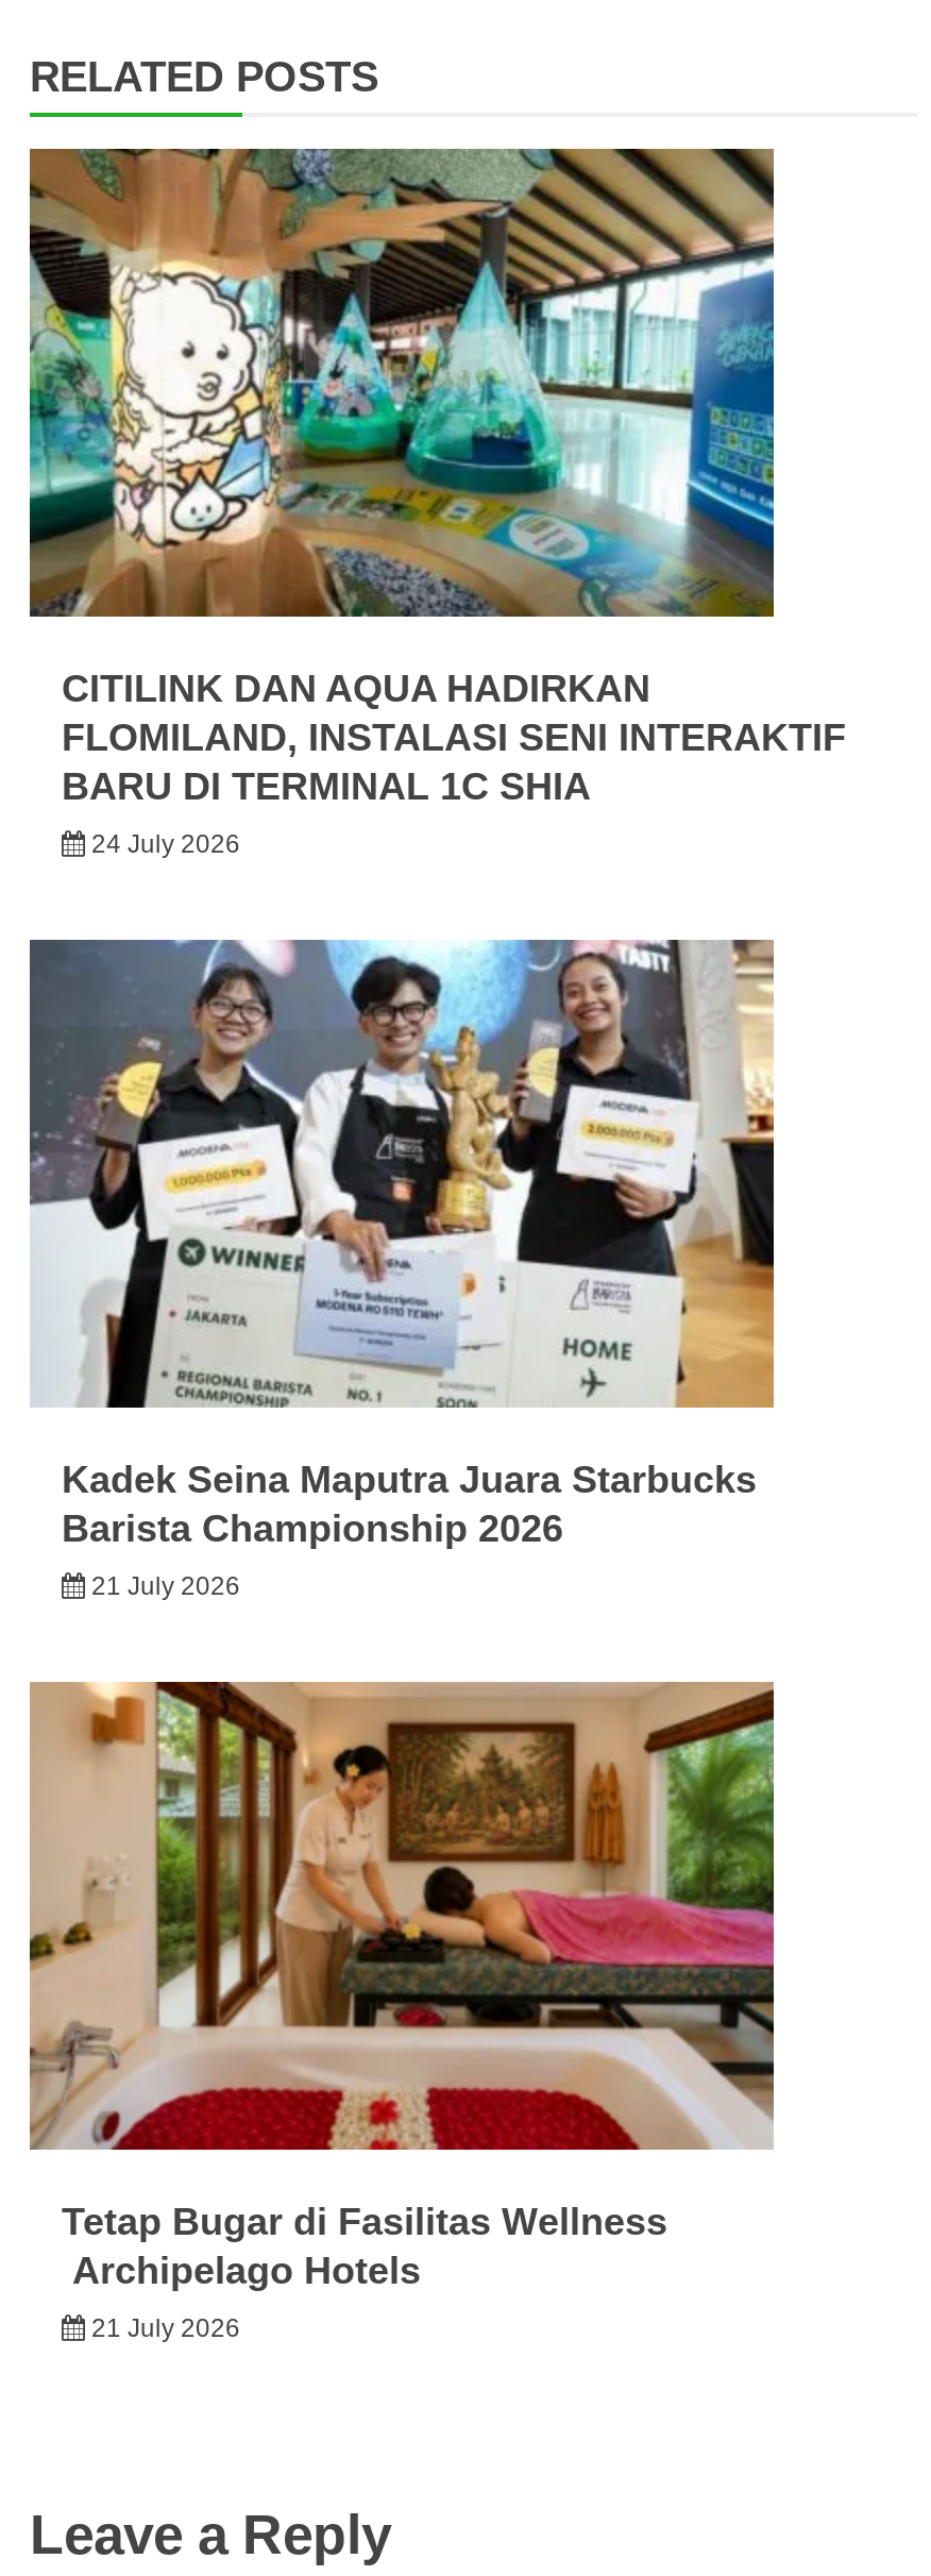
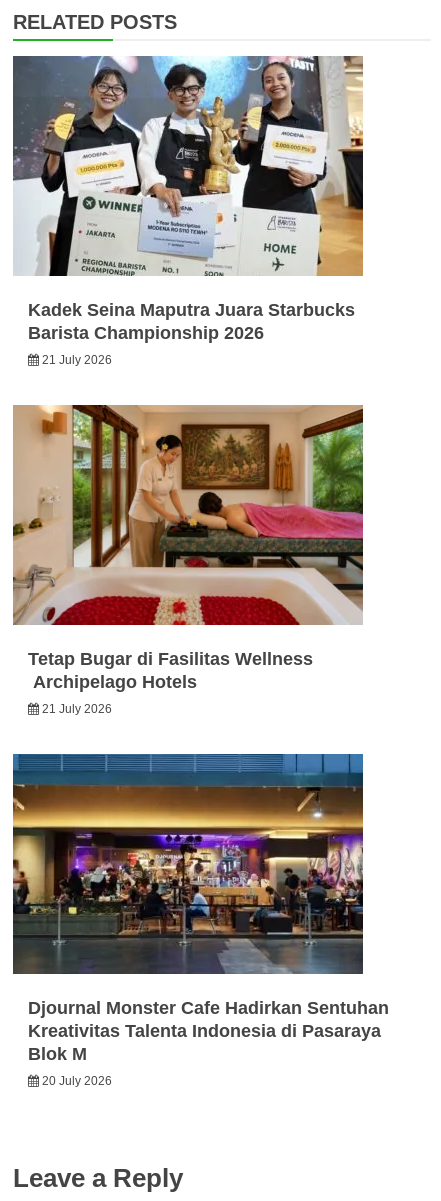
[28,147,846,859] [image] | CITILINK DAN AQUA HADIRKAN | FLOMILAND, INSTALASI SENI INTERAKTIF | BARU DI TERMINAL 1C SHIA | 24 July 2026 -> none
moved [28,936,778,2343] -> [12,54,365,716]: [image] | Kadek Seina Maputra Juara Starbucks | Barista Championship 2026 | 21 July 2026 | Tetap Bugar di Fasilitas Wellness | Archipelago Hotels | 21 July 2026
none -> [12,753,389,1088] [image] | Djournal Monster Cafe Hadirkan Sentuhan | Kreativitas Talenta Indonesia di Pasaraya | Blok M | 20 July 2026

